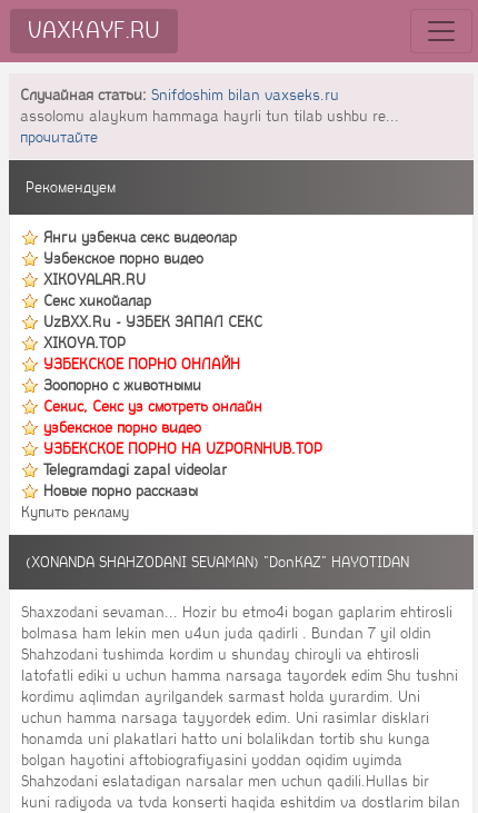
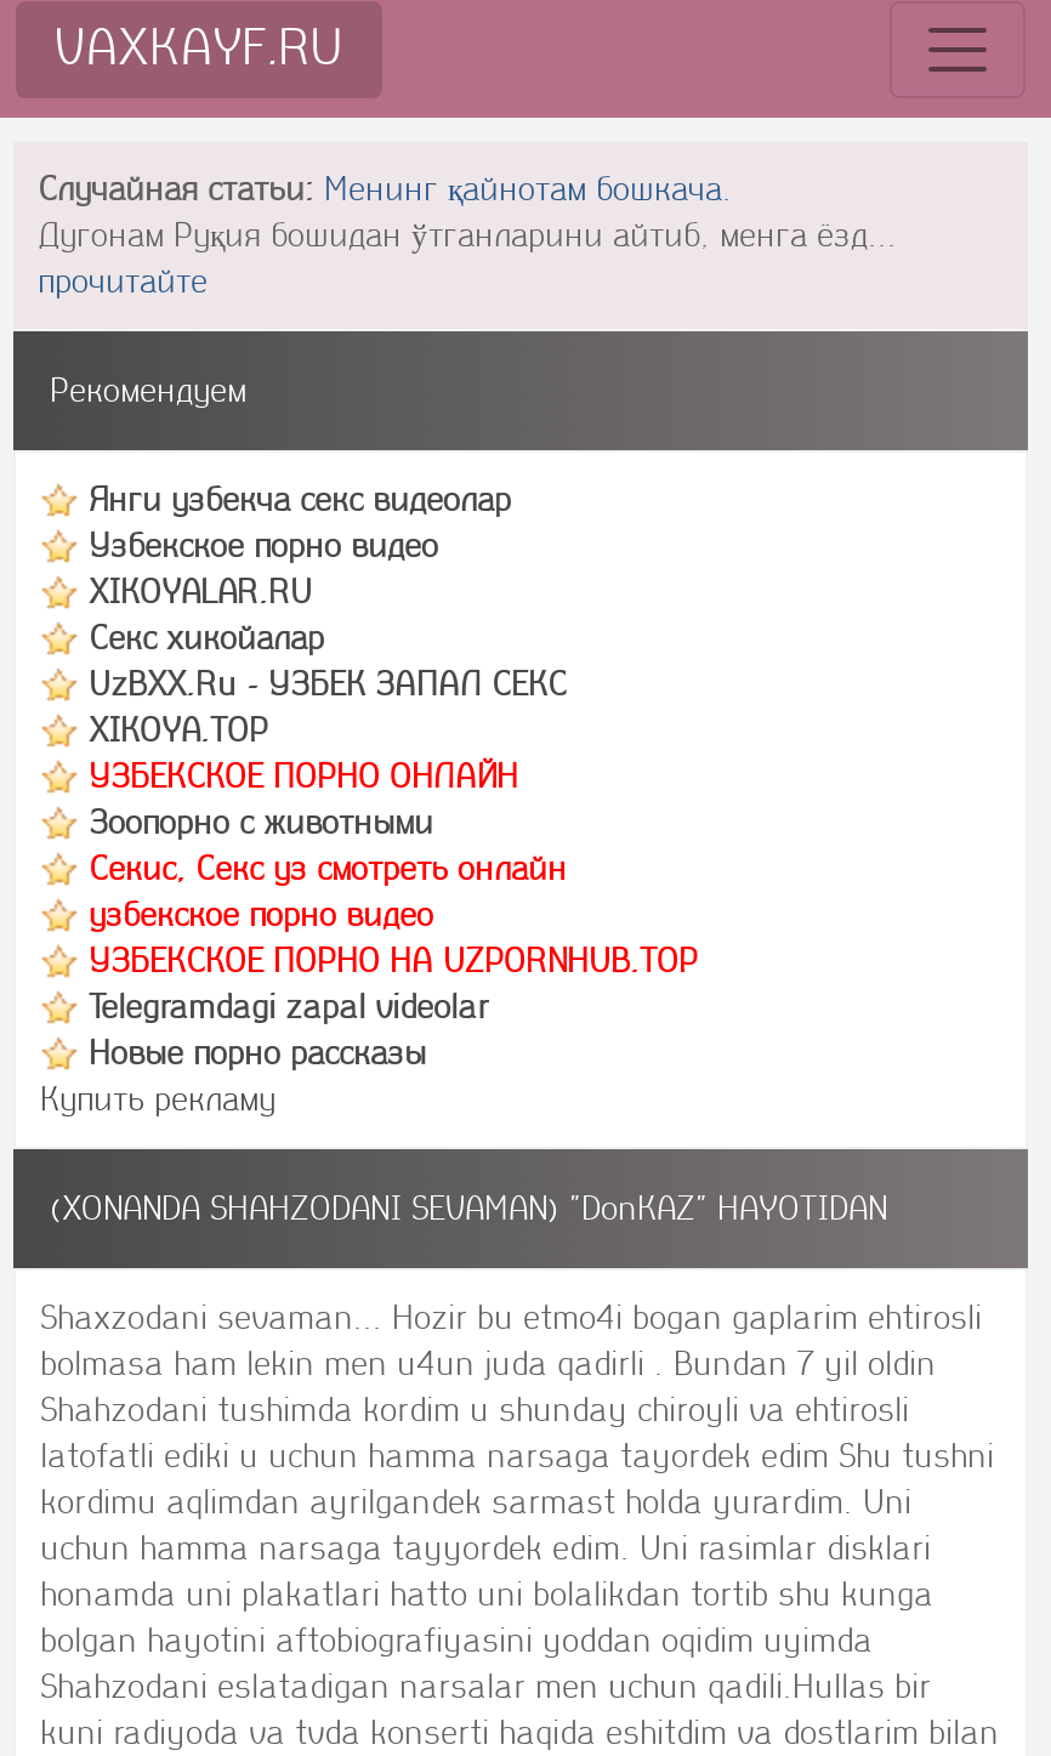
[20,87,399,125] Случайная статьи: Snifdoshim bilan vaxseks.ru | assolomu alaykum hammaga hayrli tun tilab ushbu re... -> [38,171,897,254] Случайная статьи: Менинг қайнотам бошкача. | Дугонам Руқия бошидан ўтганларини айтиб, менга ёзд...

